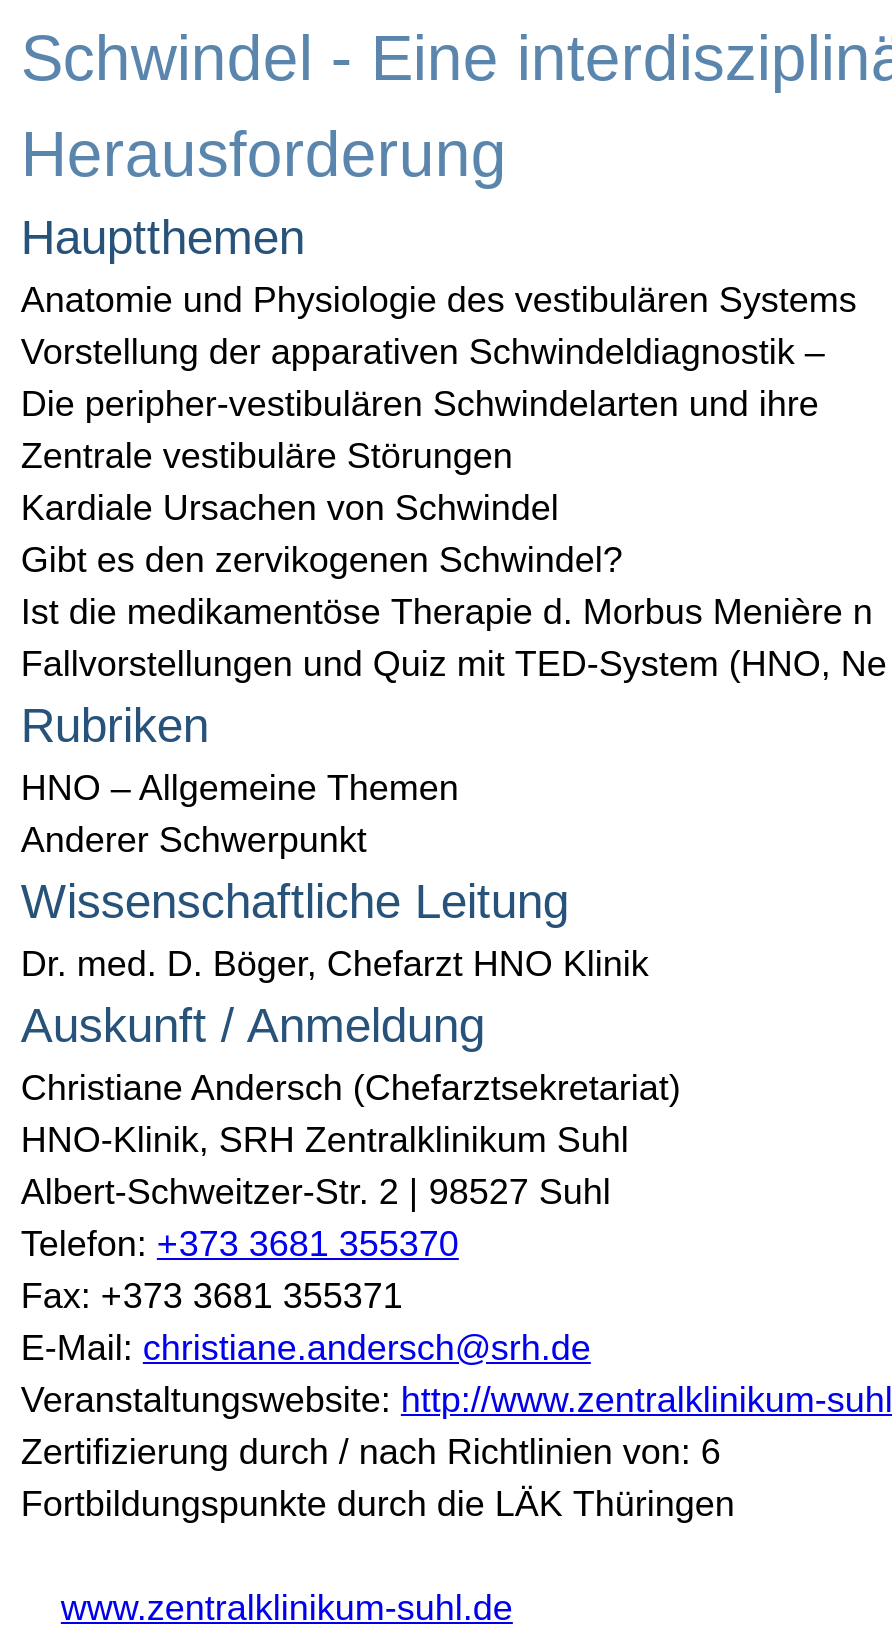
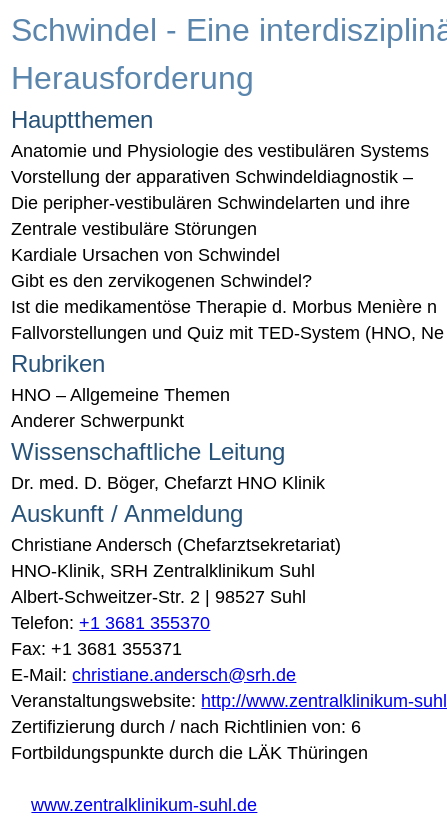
[21,1223,459,1263] Telefon: +373 3681 355370 -> [11,612,210,632] Telefon: +1 3681 355370
[21,1275,403,1315] Fax: +373 3681 355371 -> [11,638,182,658] Fax: +1 3681 355371

